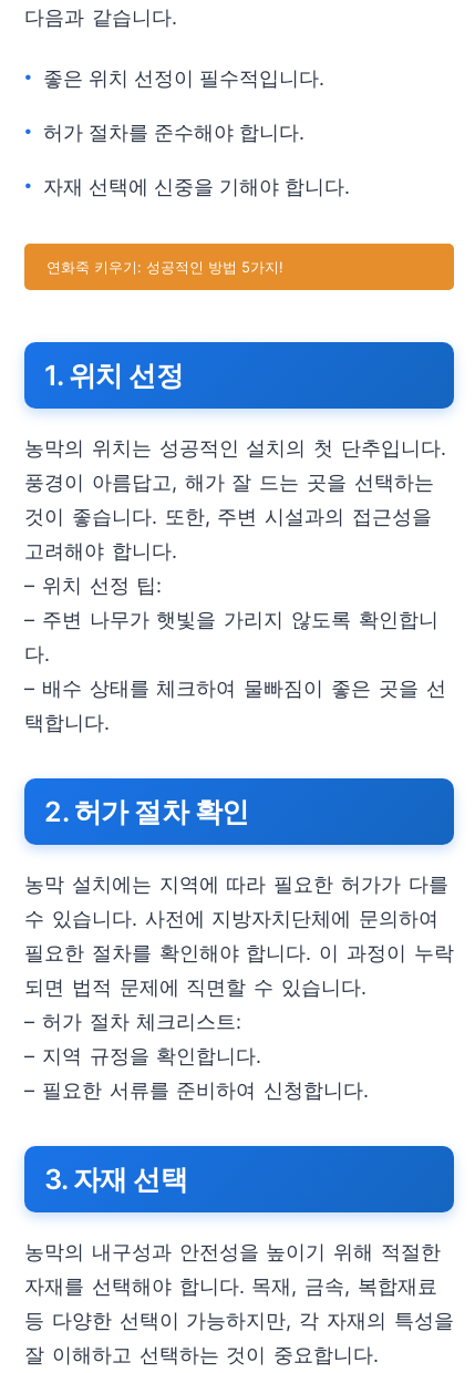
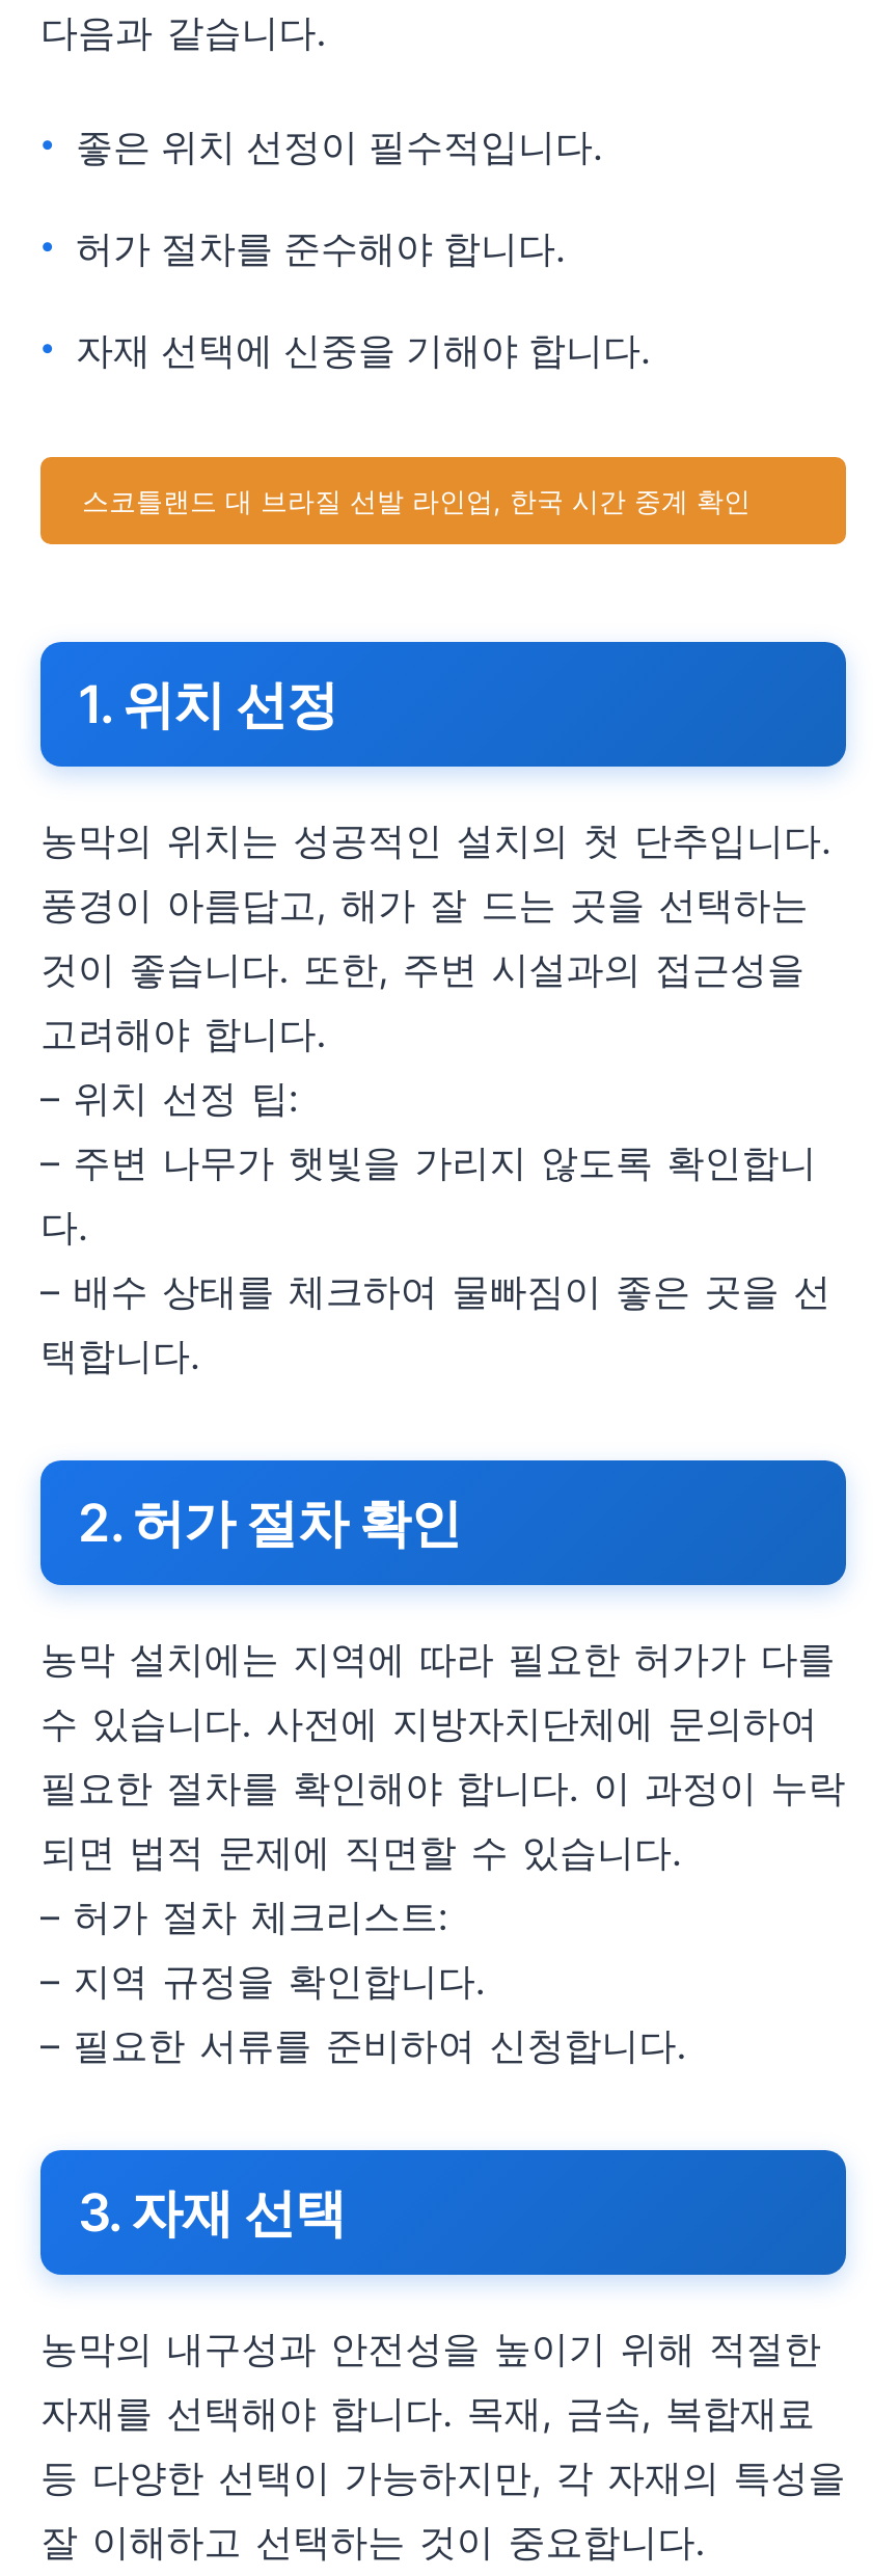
[47,258,283,276] 연화죽 키우기: 성공적인 방법 5가지! -> [82,484,751,517] 스코틀랜드 대 브라질 선발 라인업, 한국 시간 중계 확인

